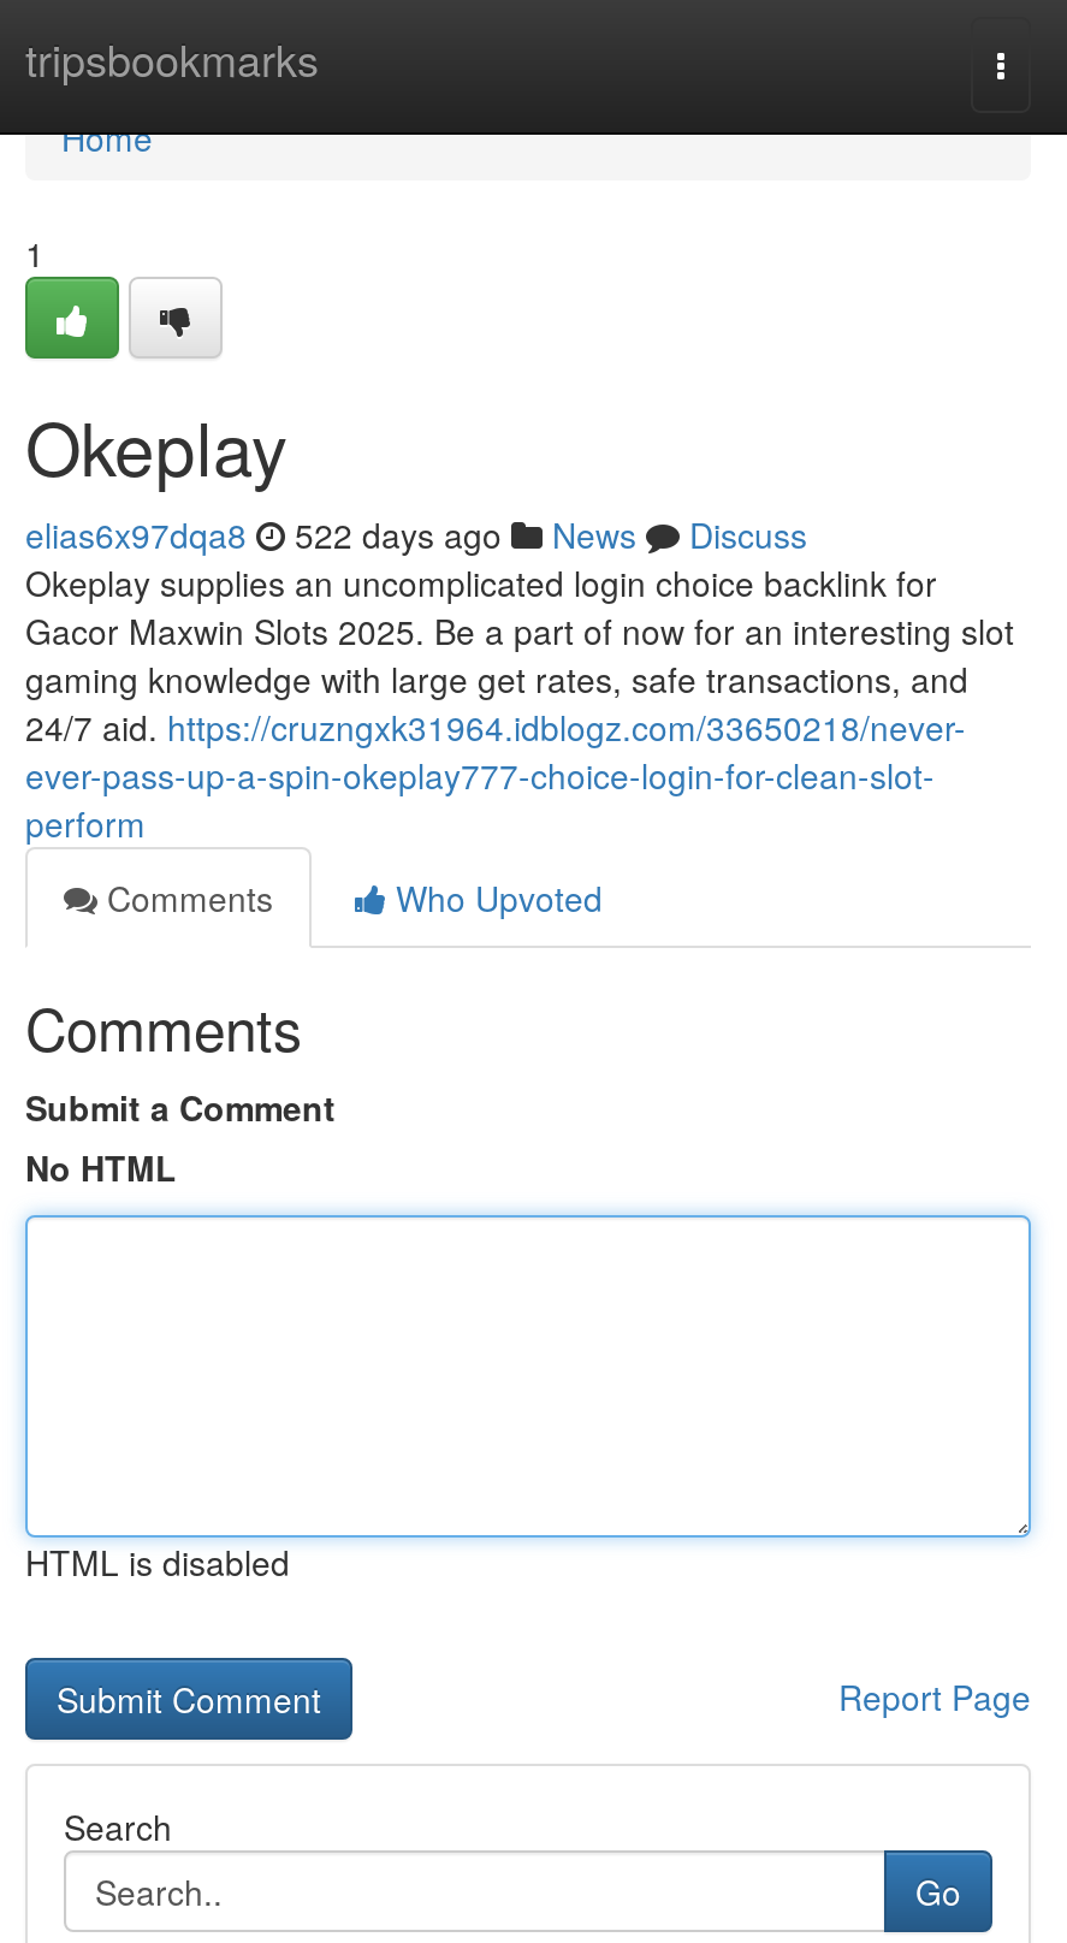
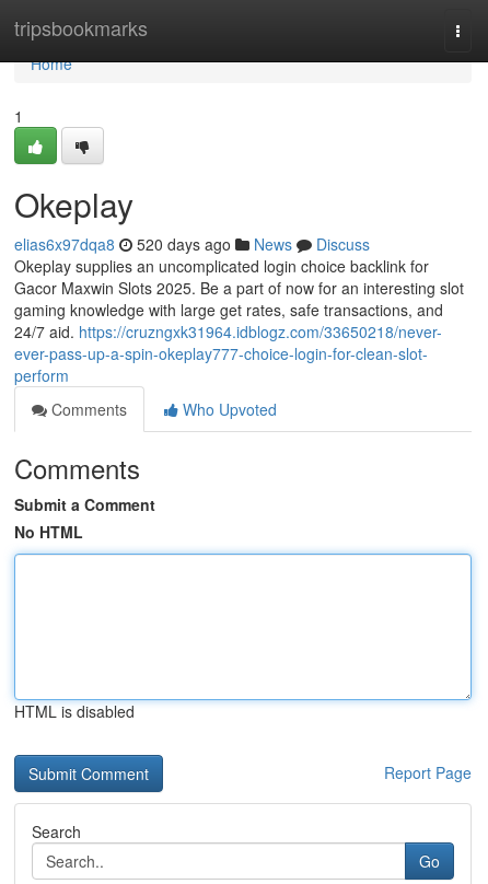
[25,510,807,558] elias6x97dqa8 522 days ago News Discuss -> [14,233,370,255] elias6x97dqa8 520 days ago News Discuss

